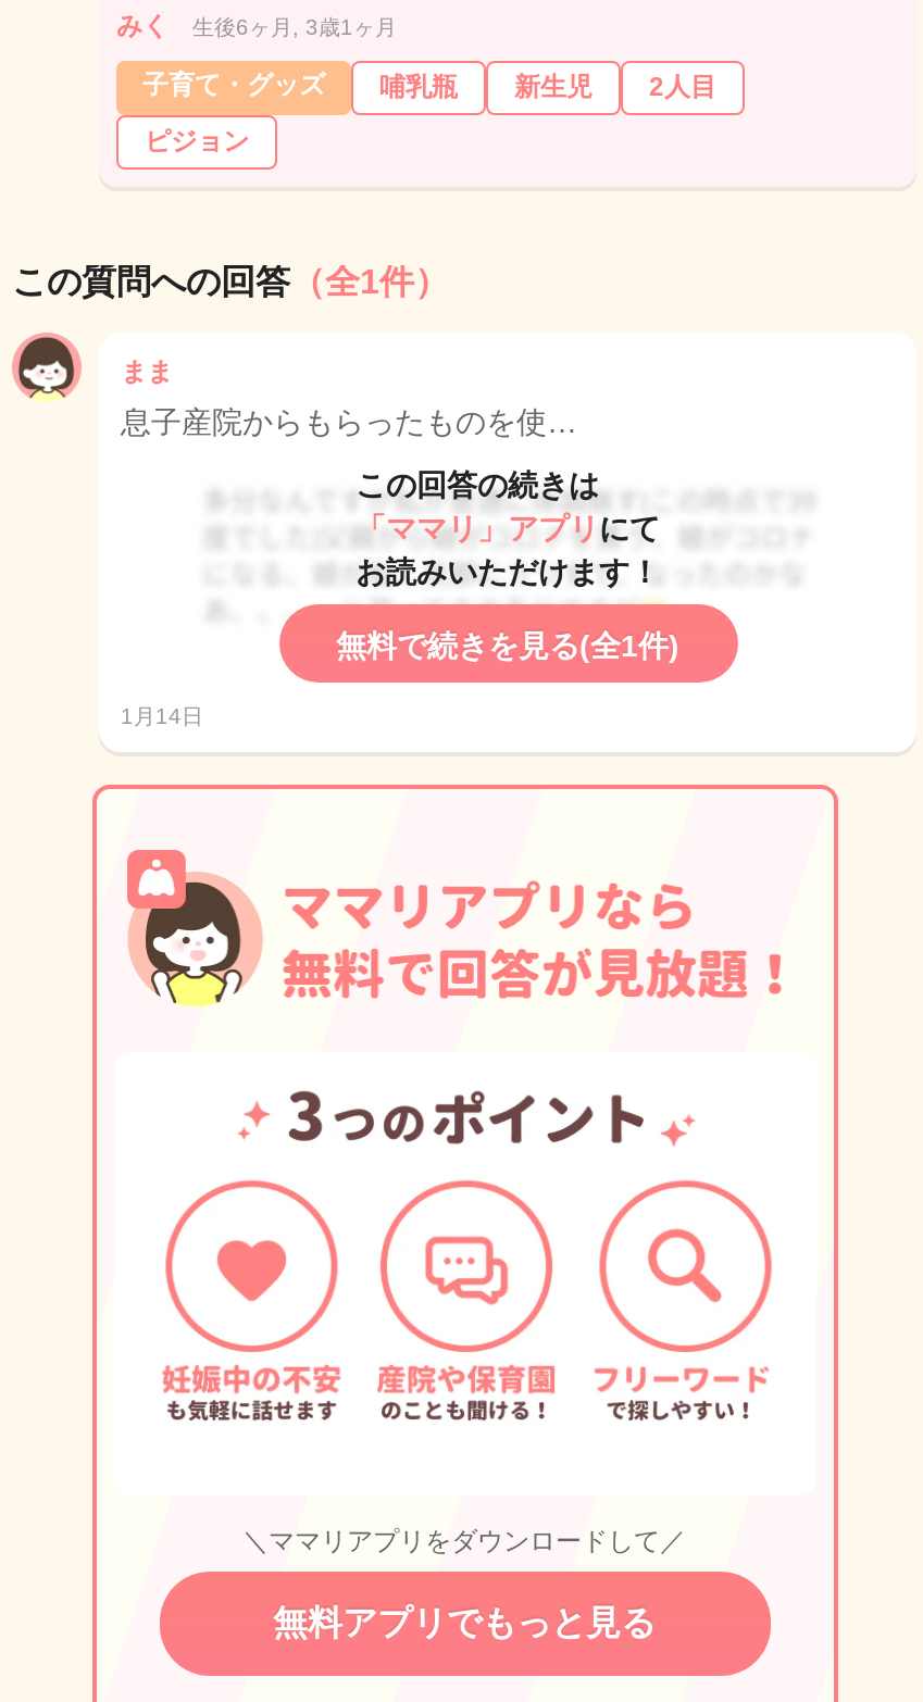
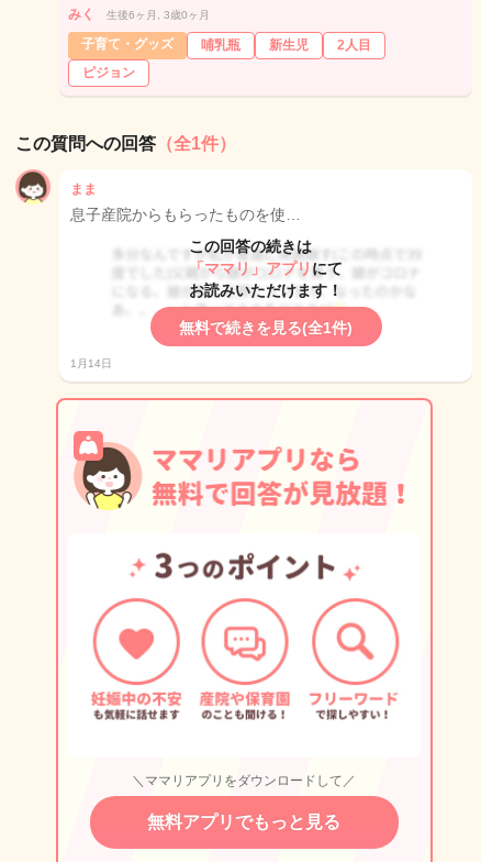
[192,15,397,39] 生後6ヶ月, 3歳1ヶ月 -> [107,9,210,21] 生後6ヶ月, 3歳0ヶ月

